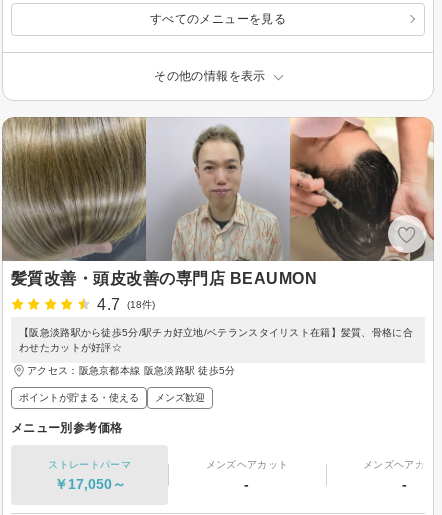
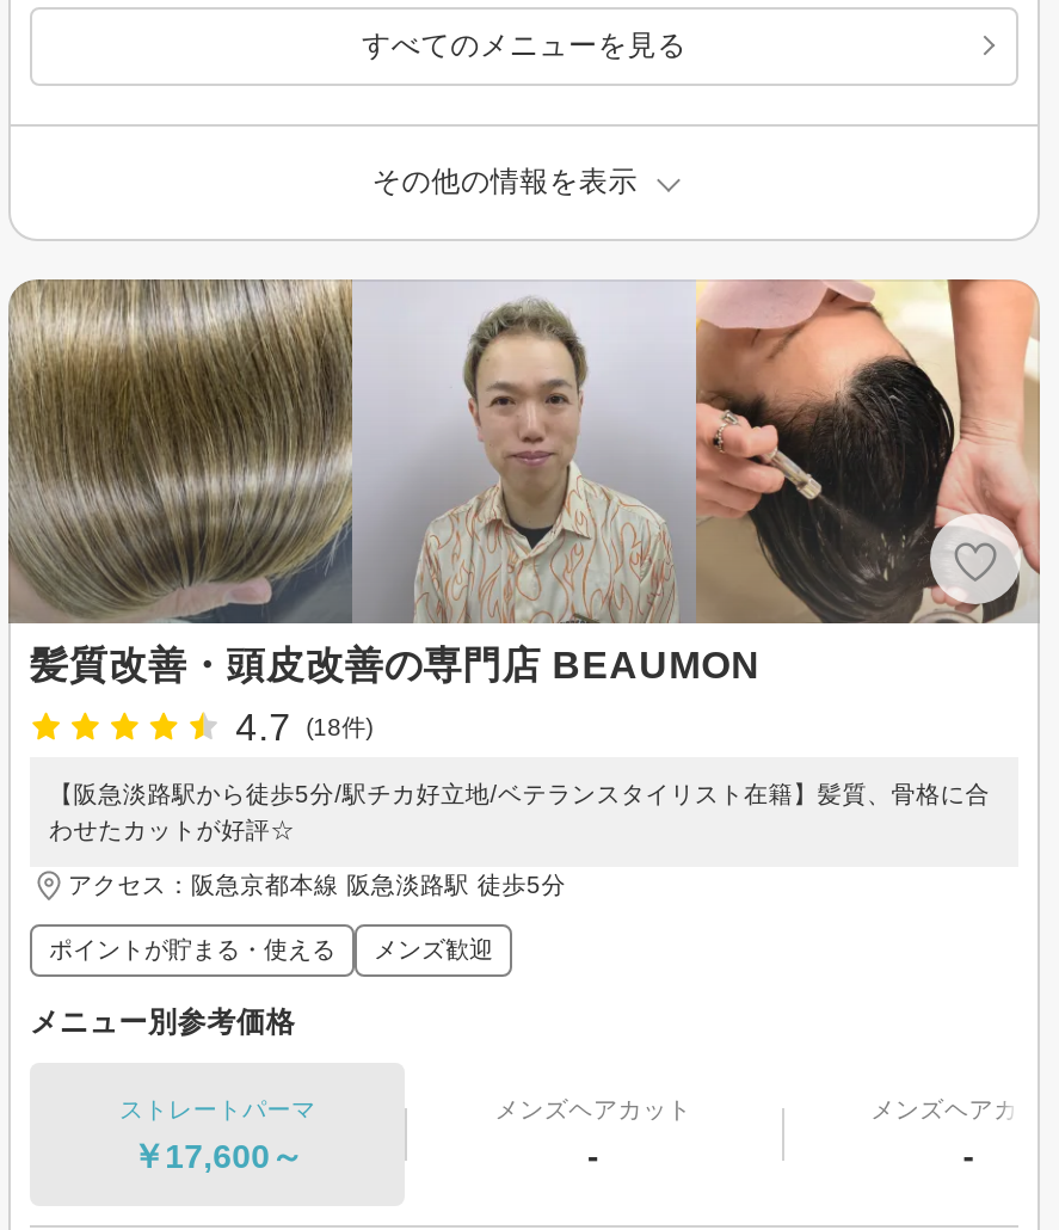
[54,476,126,492] ￥17,050～ -> [132,1136,304,1175] ￥17,600～

